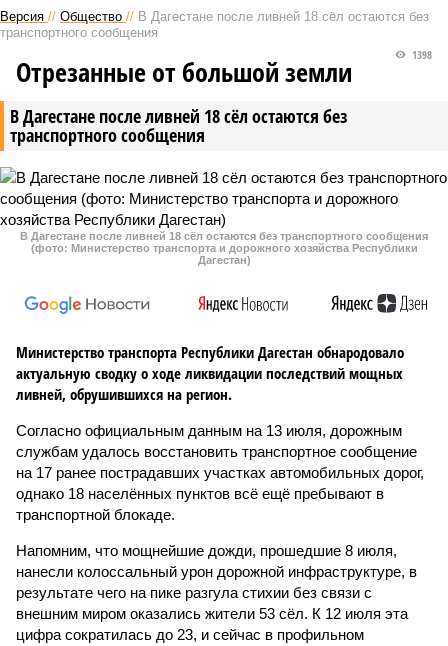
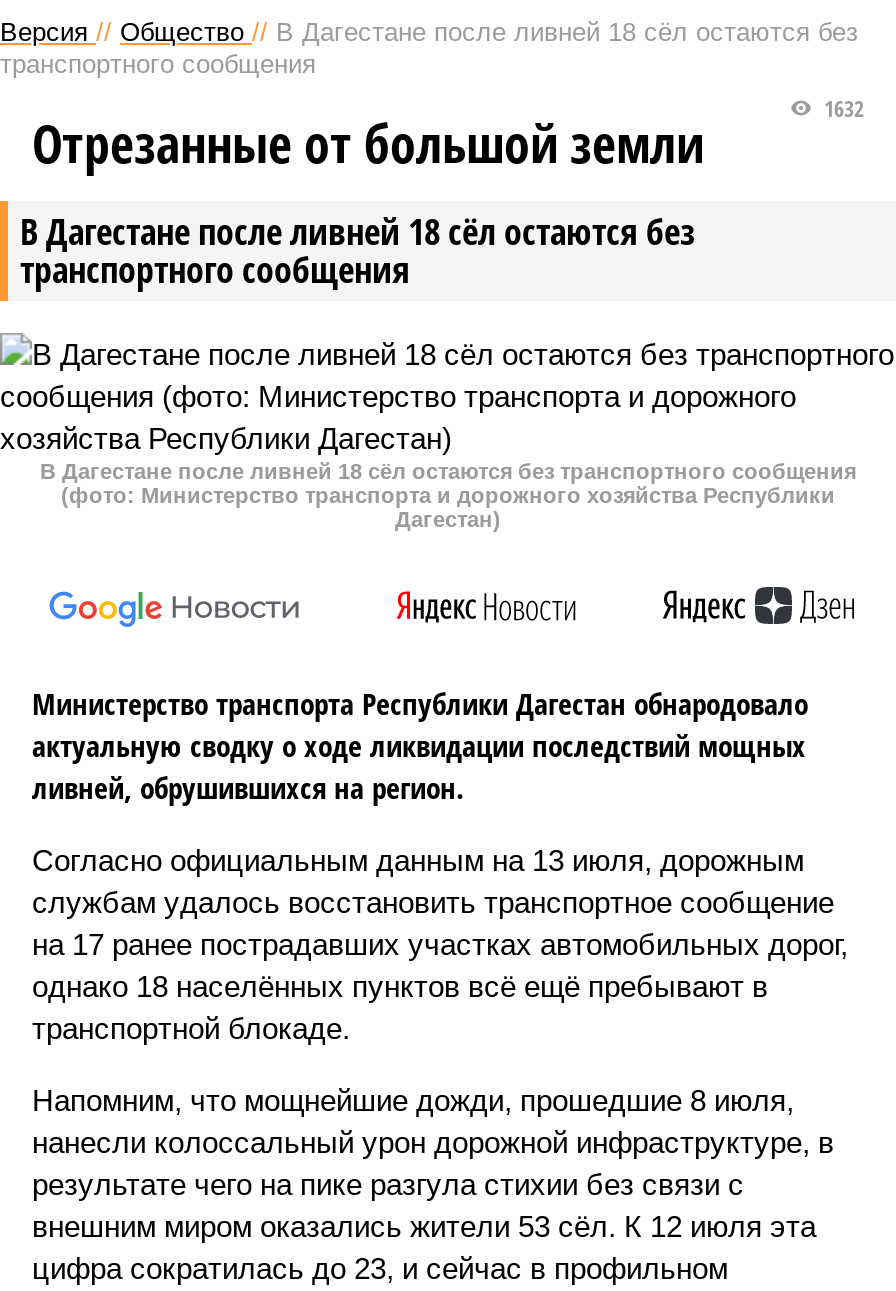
[409,47,432,62] 1398 -> [818,93,864,123] 1632

